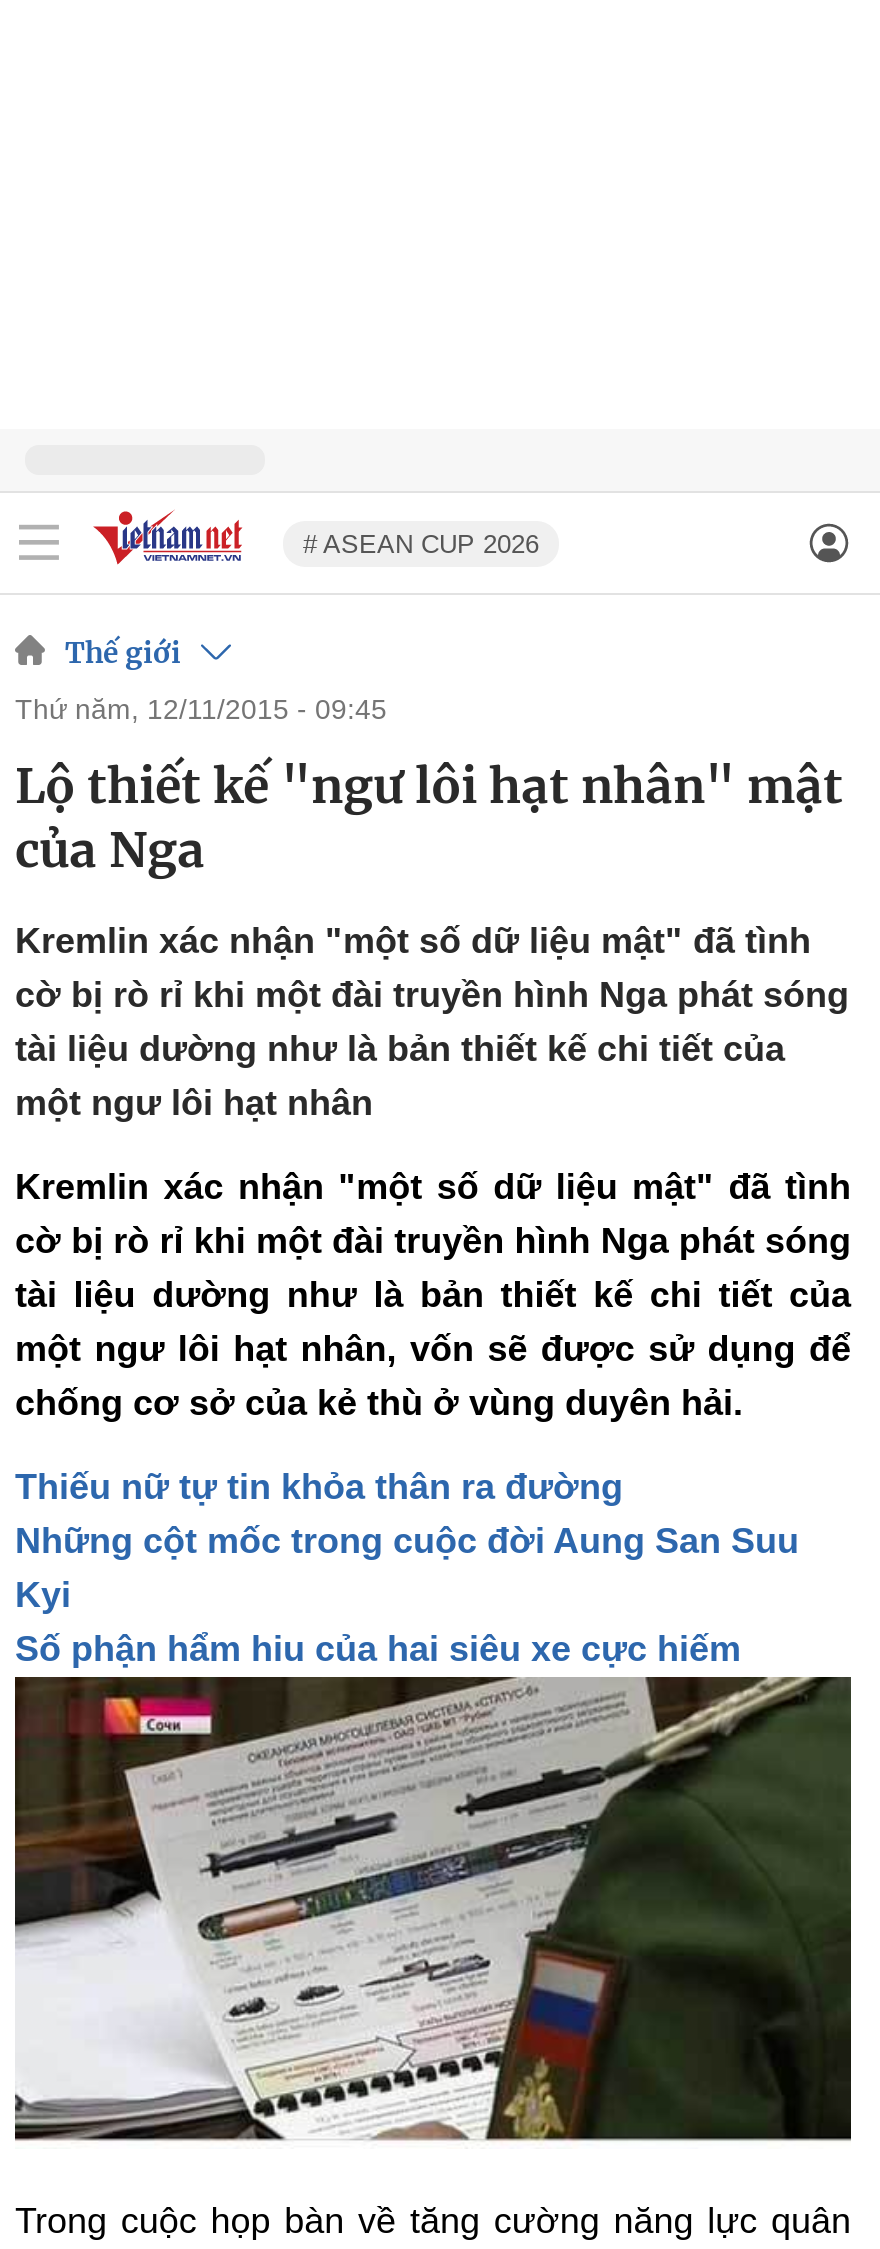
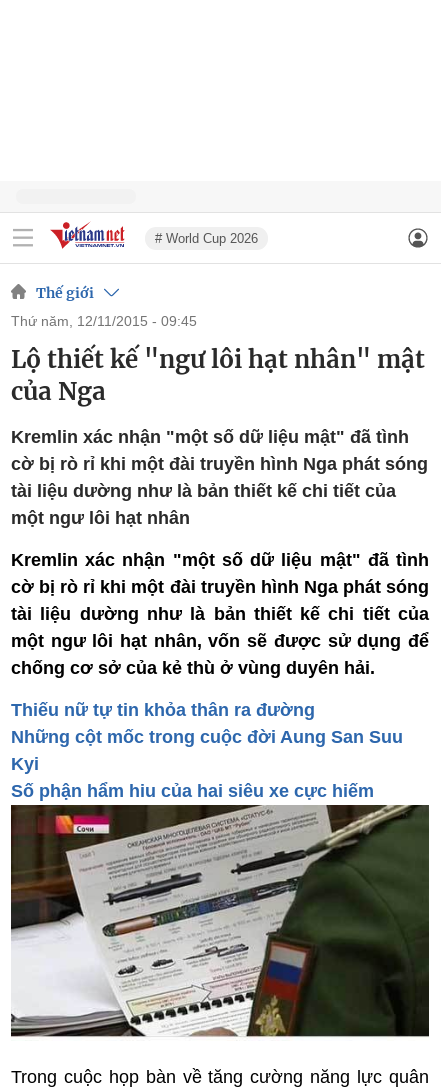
[303,528,539,558] # ASEAN CUP 2026 -> [155,230,258,245] # World Cup 2026

